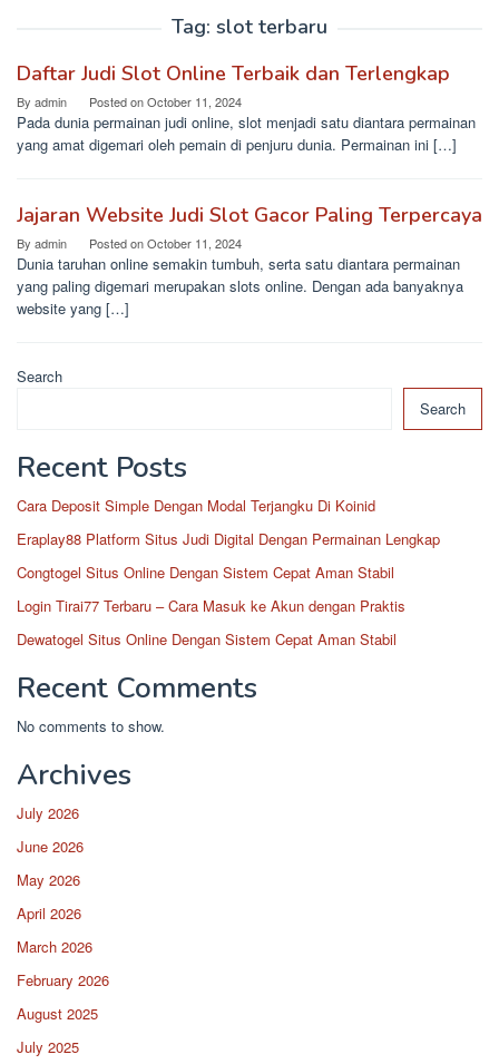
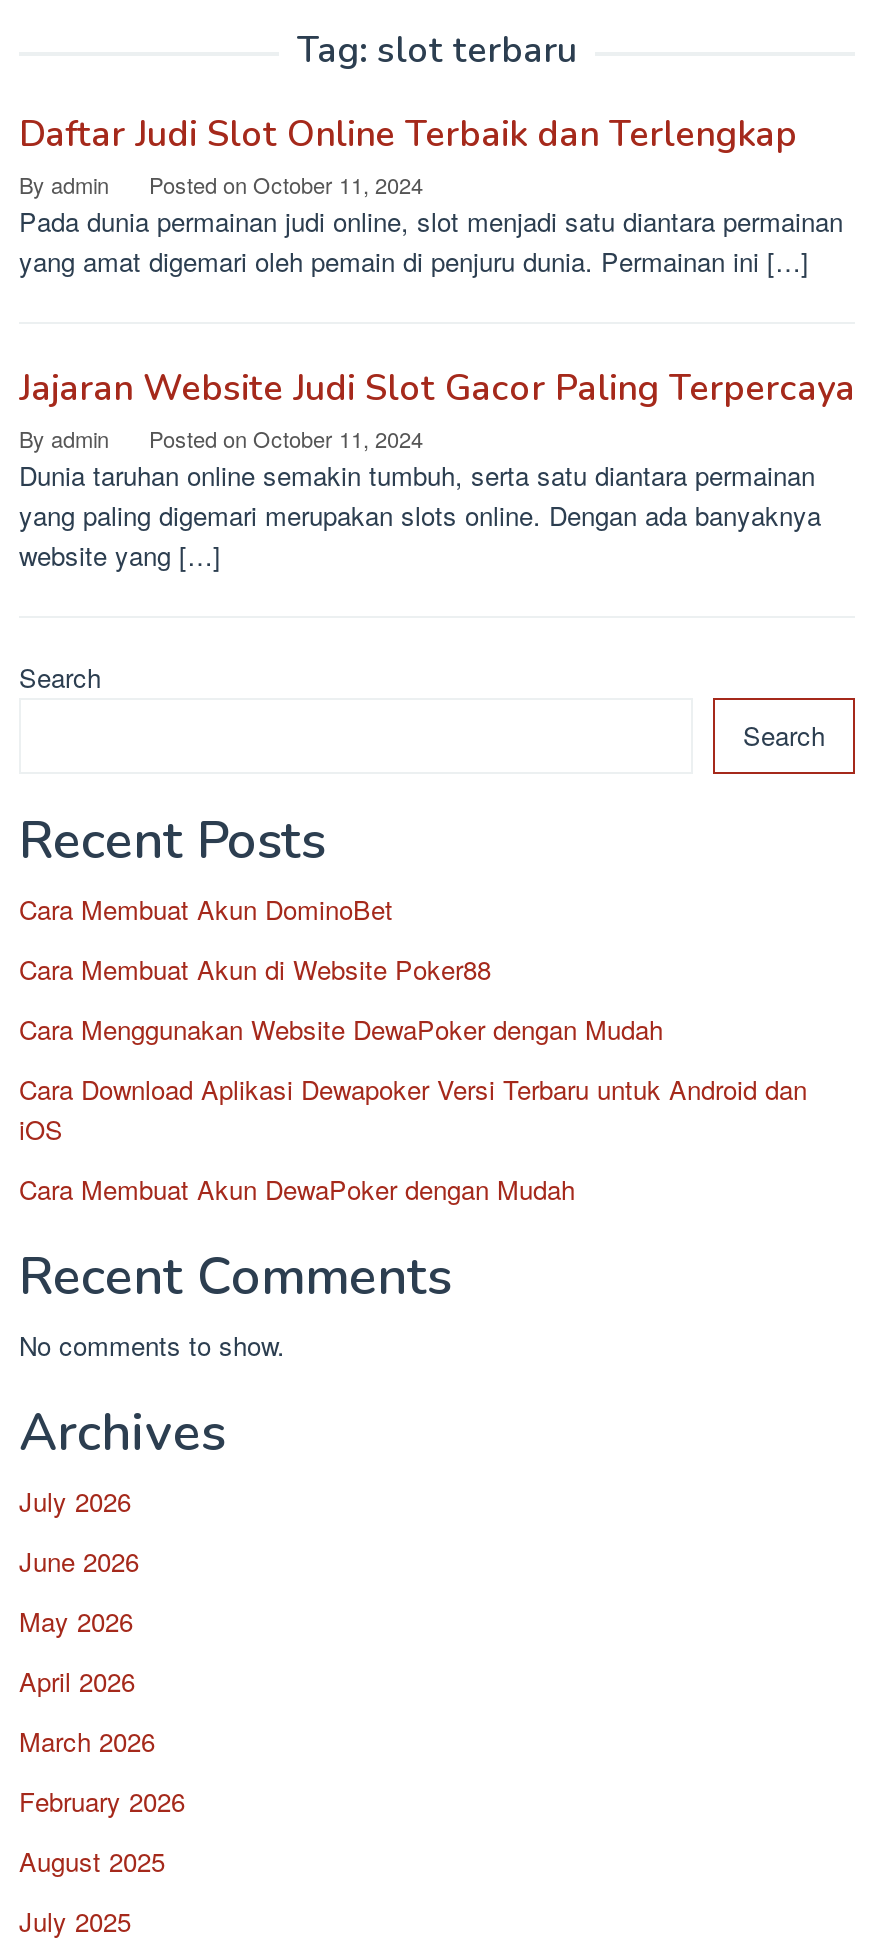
[17,495,375,516] Cara Deposit Simple Dengan Modal Terjangku Di Koinid -> [19,890,393,928] Cara Membuat Akun DominoBet
[17,528,440,549] Eraplay88 Platform Situs Judi Digital Dengan Permainan Lengkap -> [19,950,491,988] Cara Membuat Akun di Website Poker88
[17,562,394,583] Congtogel Situs Online Dengan Sistem Cepat Aman Stabil -> [19,1010,663,1048] Cara Menggunakan Website DewaPoker dengan Mudah
[17,595,405,616] Login Tirai77 Terbaru – Cara Masuk ke Akun dengan Praktis -> [19,1070,807,1148] Cara Download Aplikasi Dewapoker Versi Terbaru untuk Android dan | iOS
[17,628,397,650] Dewatogel Situs Online Dengan Sistem Cepat Aman Stabil -> [19,1170,575,1208] Cara Membuat Akun DewaPoker dengan Mudah

